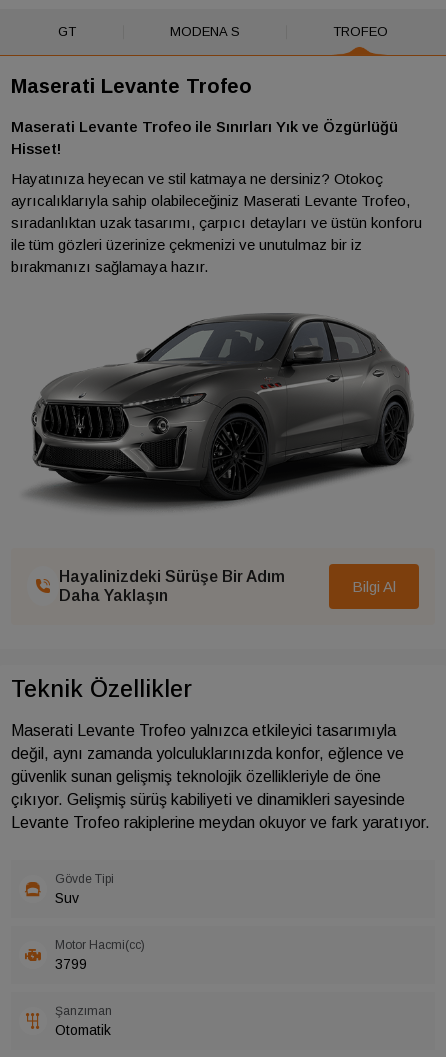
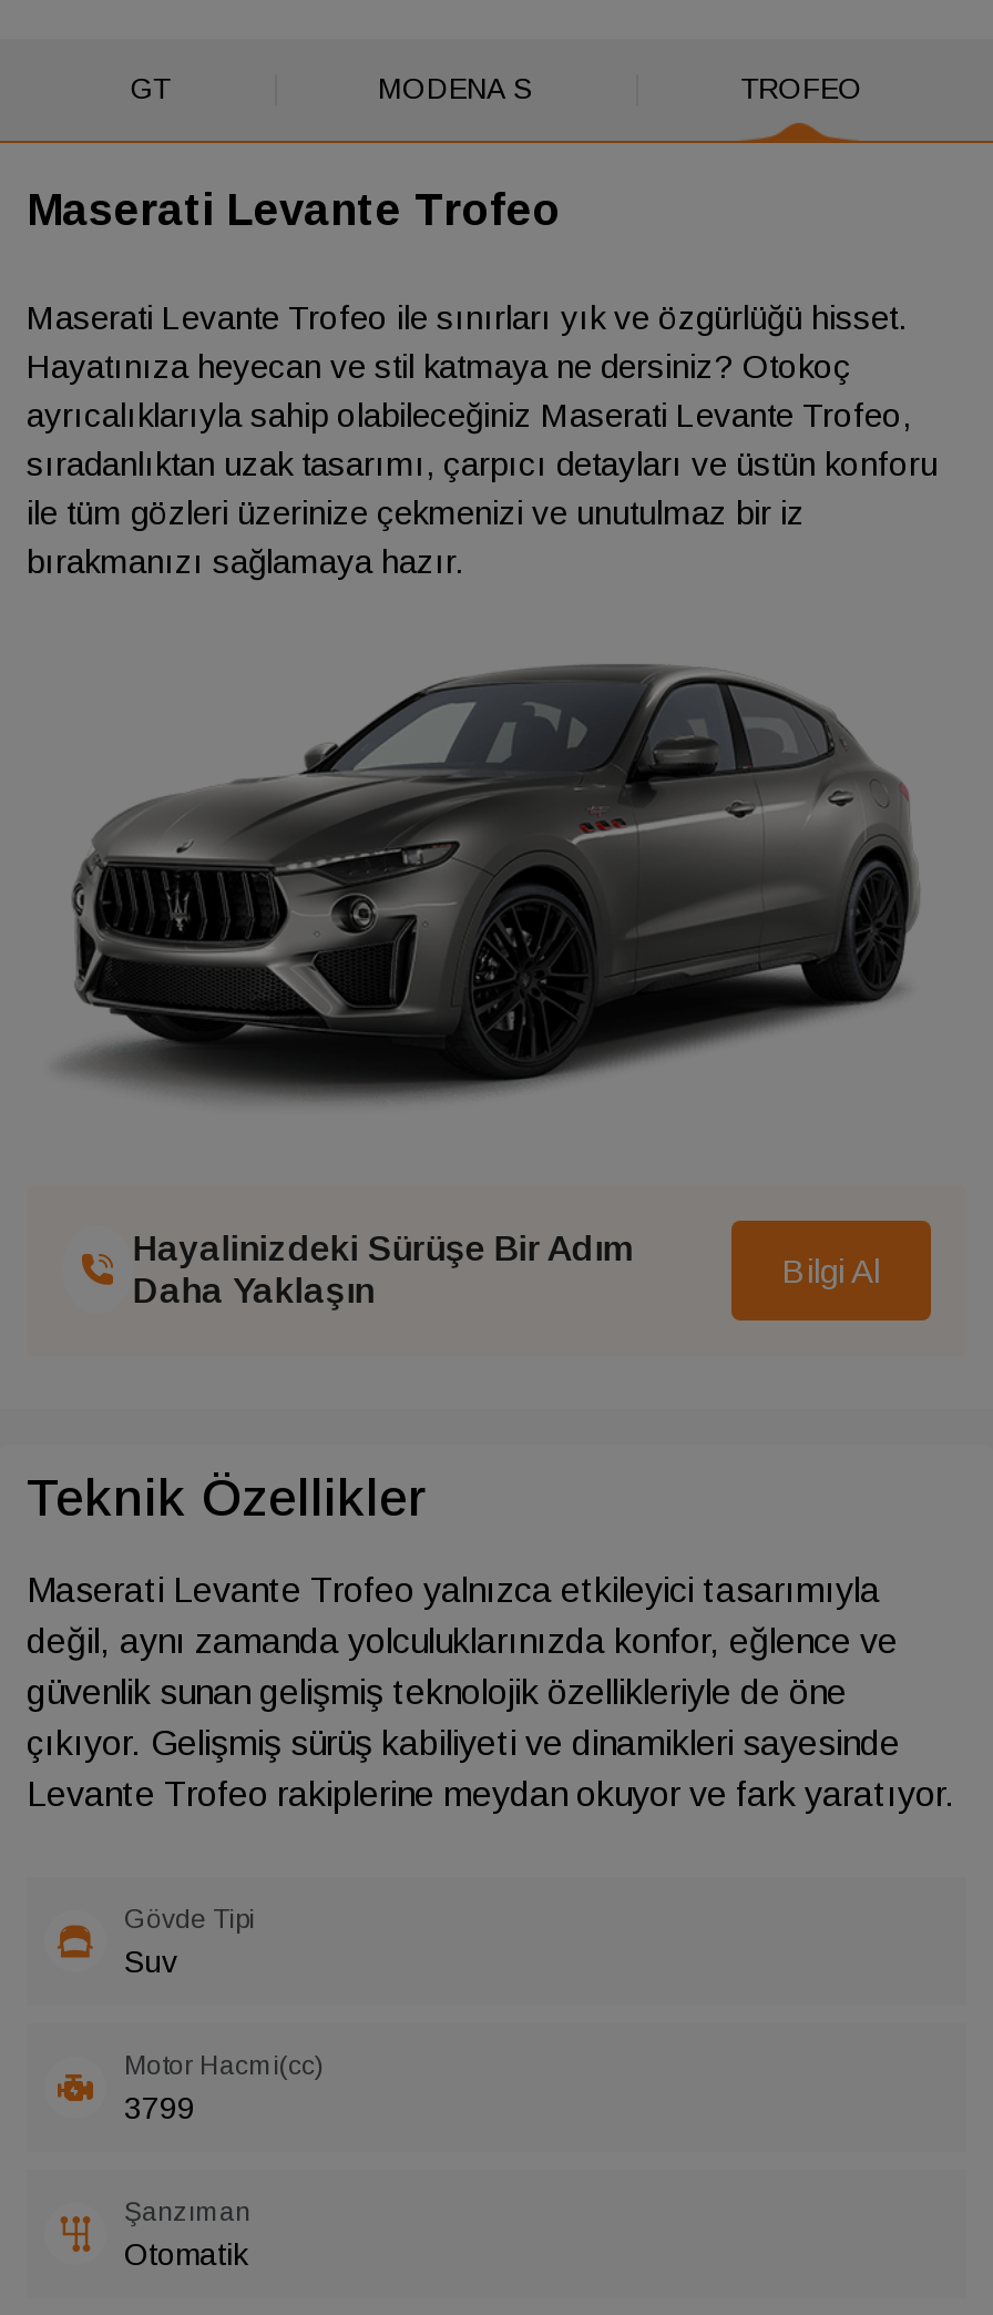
[11,118,398,157] Maserati Levante Trofeo ile Sınırları Yık ve Özgürlüğü | Hisset! -> [27,298,907,336] Maserati Levante Trofeo ile sınırları yık ve özgürlüğü hisset.

